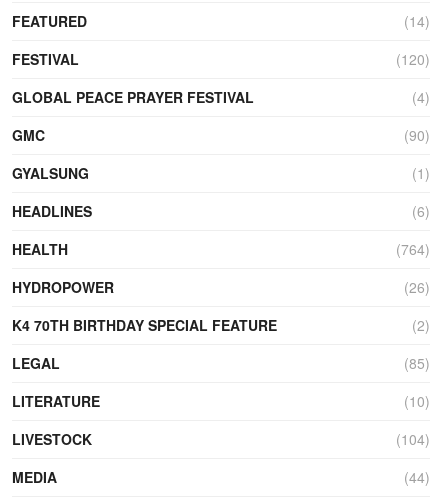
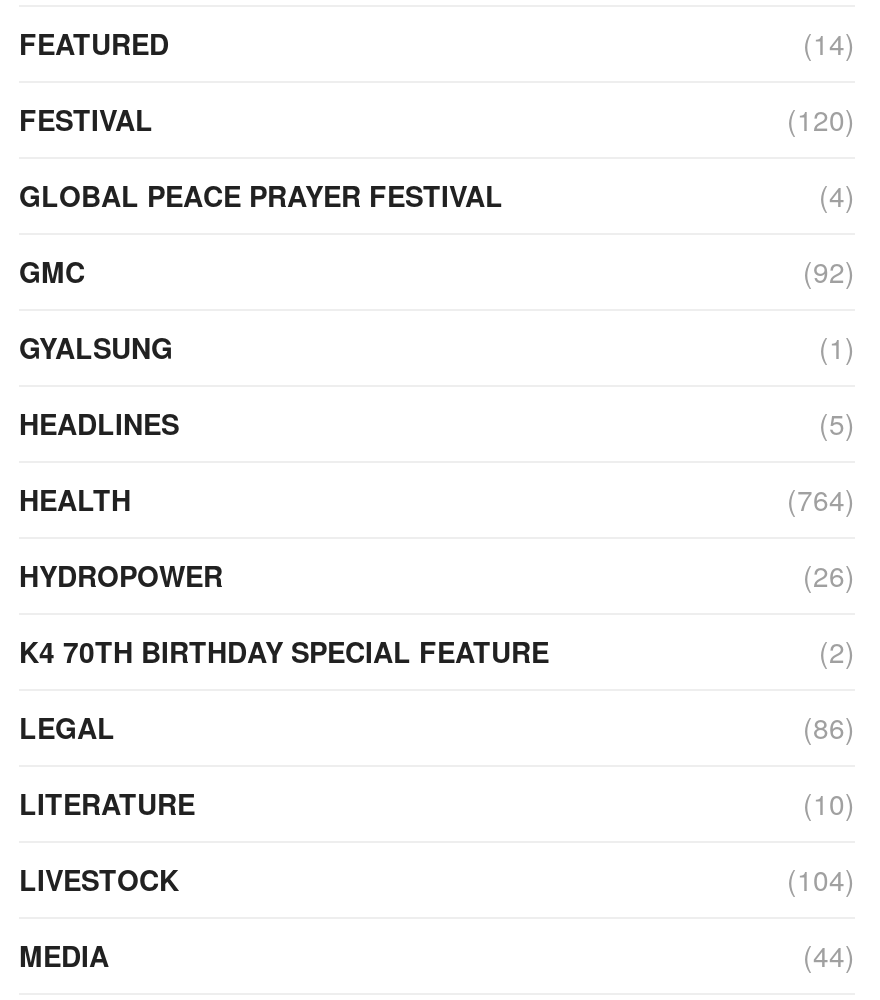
[404,125,430,145] (90) -> [803,251,855,291] (92)
[412,201,430,221] (6) -> [819,403,855,443] (5)
[404,353,430,373] (85) -> [803,707,855,747] (86)

